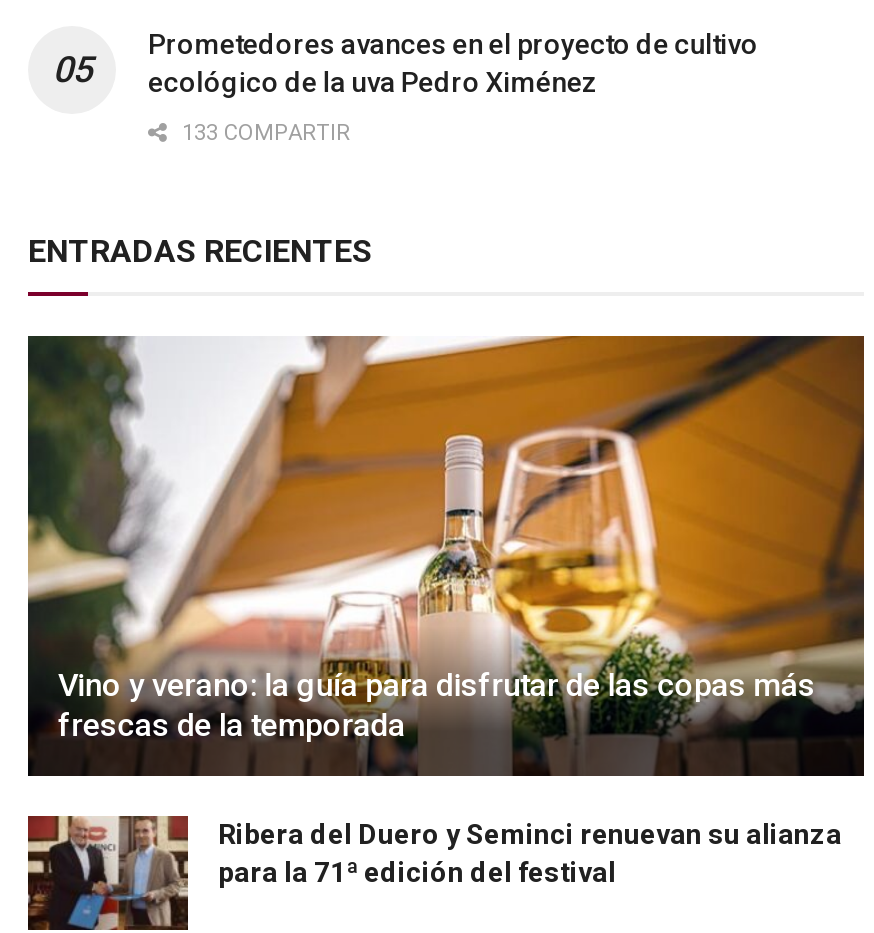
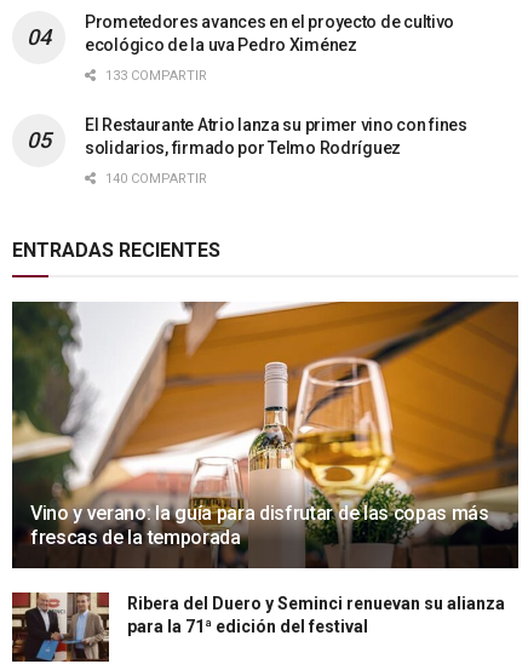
none -> [85,115,467,186] El Restaurante Atrio lanza su primer vino con fines | solidarios, firmado por Telmo Rodríguez | 140 COMPARTIR

